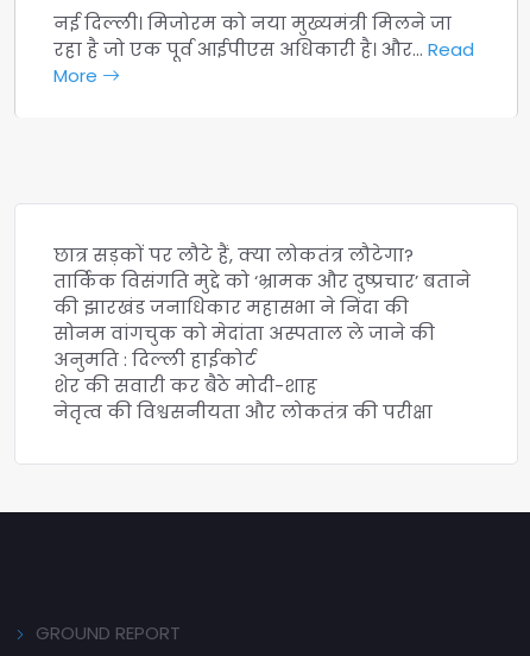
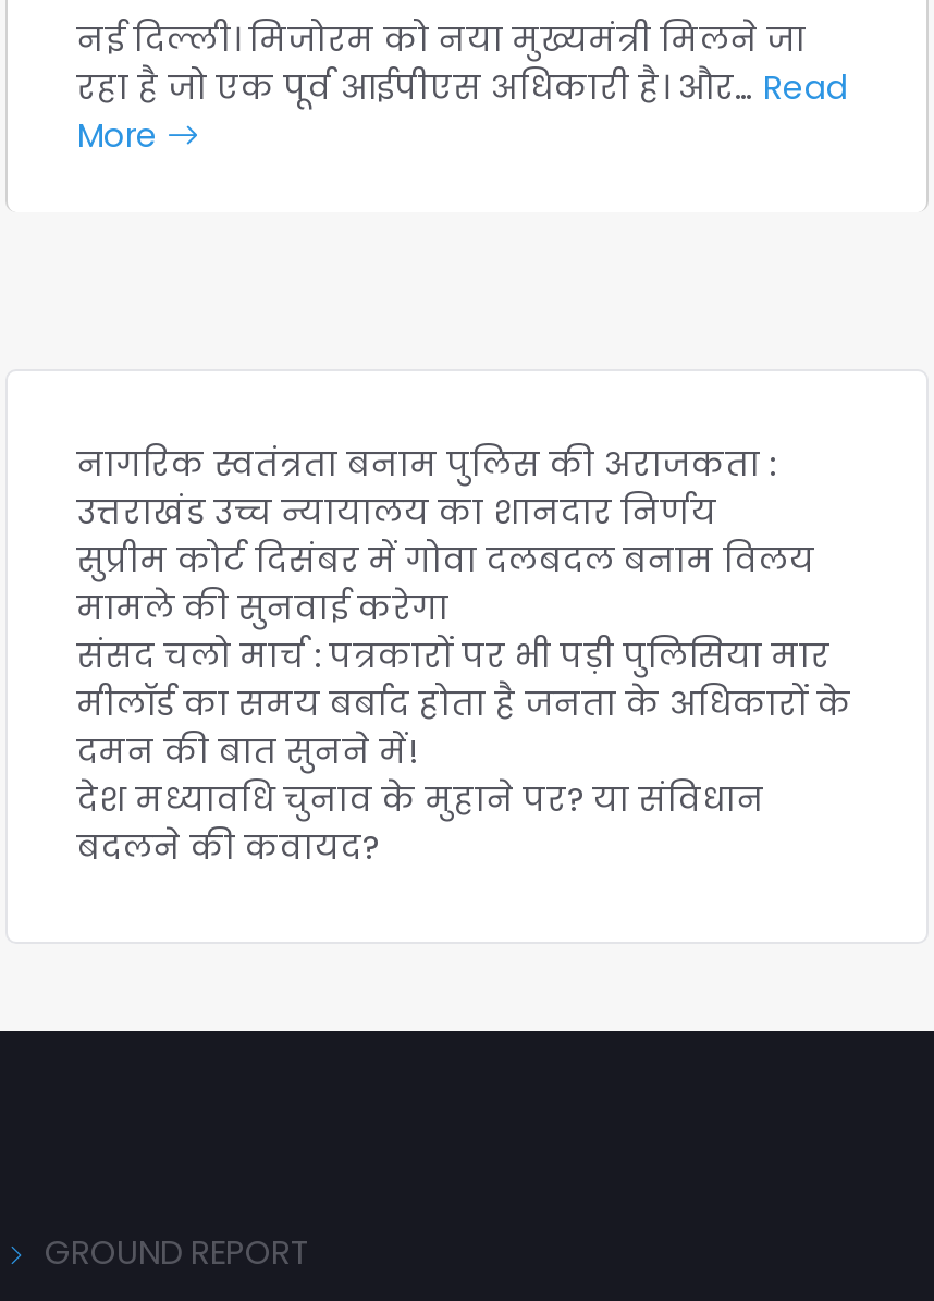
[53,242,471,424] छात्र सड़कों पर लौटे हैं, क्या लोकतंत्र लौटेगा? | तार्किक विसंगति मुद्दे को ‘भ्रामक और दुष्प्रचार’ बताने | की झारखंड जनाधिकार महासभा ने निंदा की | सोनम वांगचुक को मेदांता अस्पताल ले जाने की | अनुमति : दिल्ली हाईकोर्ट | शेर की सवारी कर बैठे मोदी-शाह | नेतृत्व की विश्वसनीयता और लोकतंत्र की परीक्षा -> [77,441,852,870] नागरिक स्वतंत्रता बनाम पुलिस की अराजकता : | उत्तराखंड उच्च न्यायालय का शानदार निर्णय | सुप्रीम कोर्ट दिसंबर में गोवा दलबदल बनाम विलय | मामले की सुनवाई करेगा | संसद चलो मार्च : पत्रकारों पर भी पड़ी पुलिसिया मार | मीलॉर्ड का समय बर्बाद होता है जनता के अधिकारों के | दमन की बात सुनने में! | देश मध्यावधि चुनाव के मुहाने पर? या संविधान | बदलने की कवायद?

